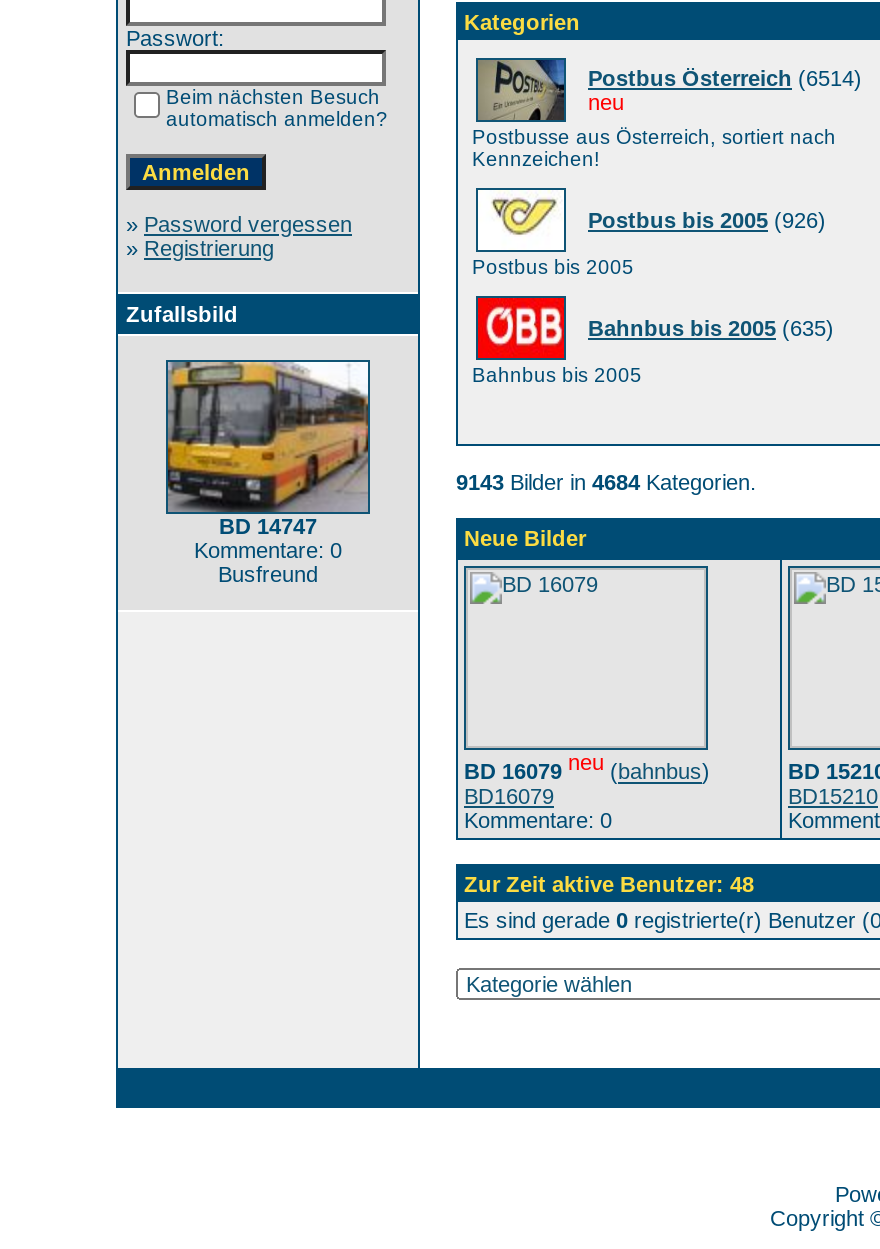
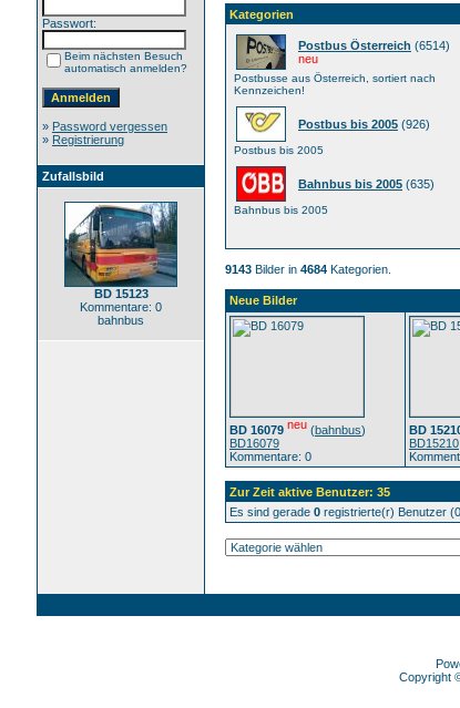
[166,360,370,538] [image] | BD 14747 -> [64,202,177,300] [image] | BD 15123
[218,562,318,586] Busfreund -> [98,314,144,327] bahnbus
[464,872,754,896] Zur Zeit aktive Benutzer: 48 -> [229,485,390,499] Zur Zeit aktive Benutzer: 35

